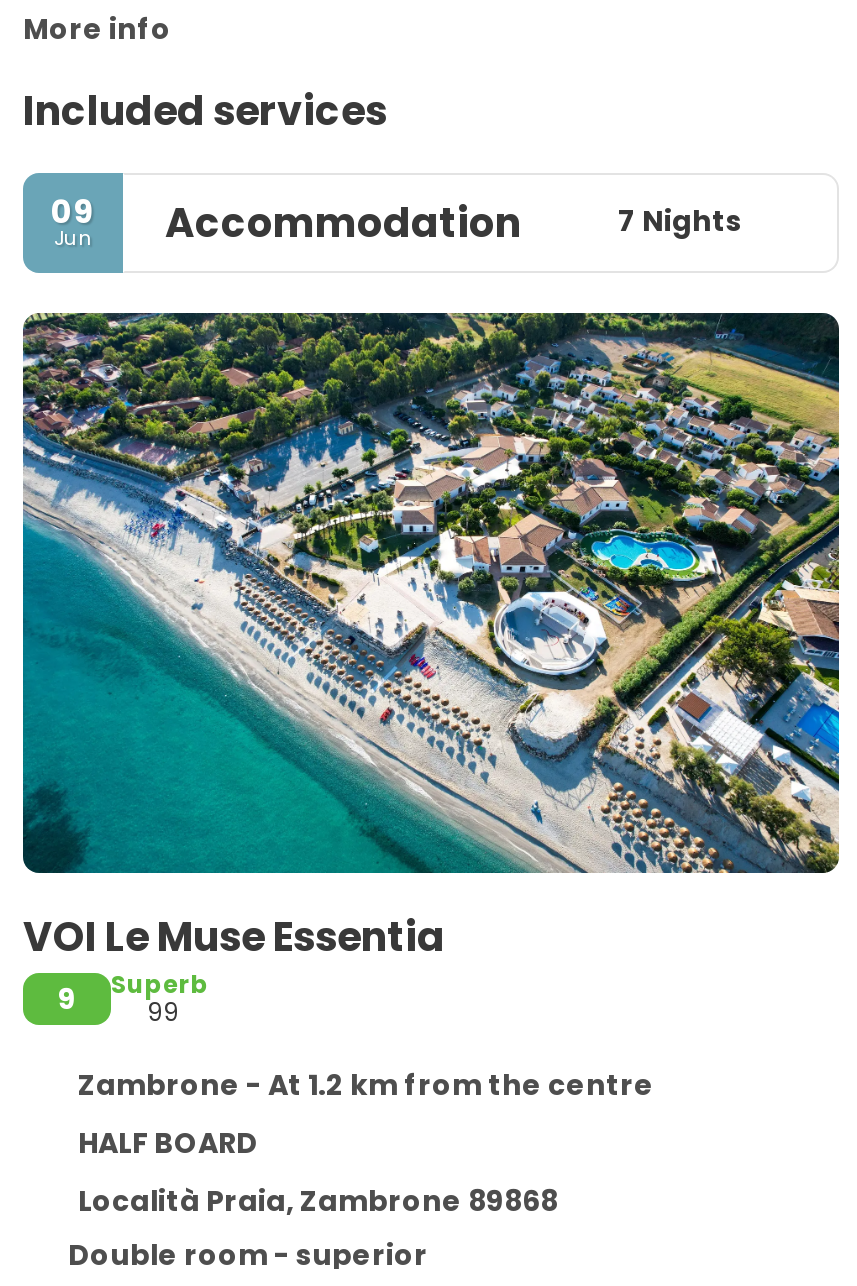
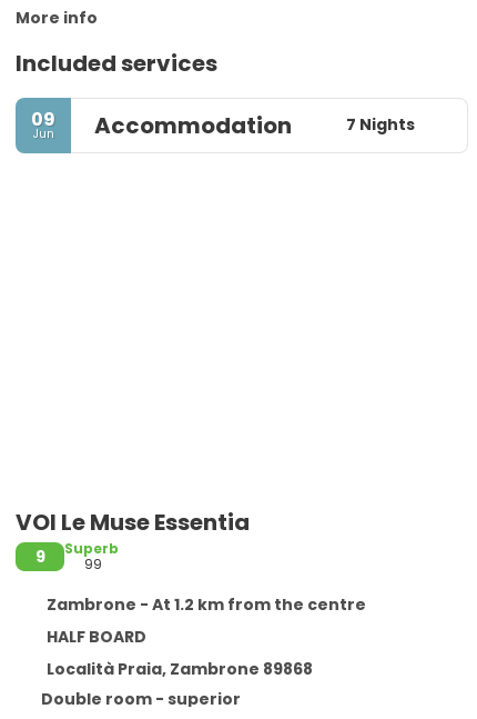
[21,311,841,875] [image] -> none

